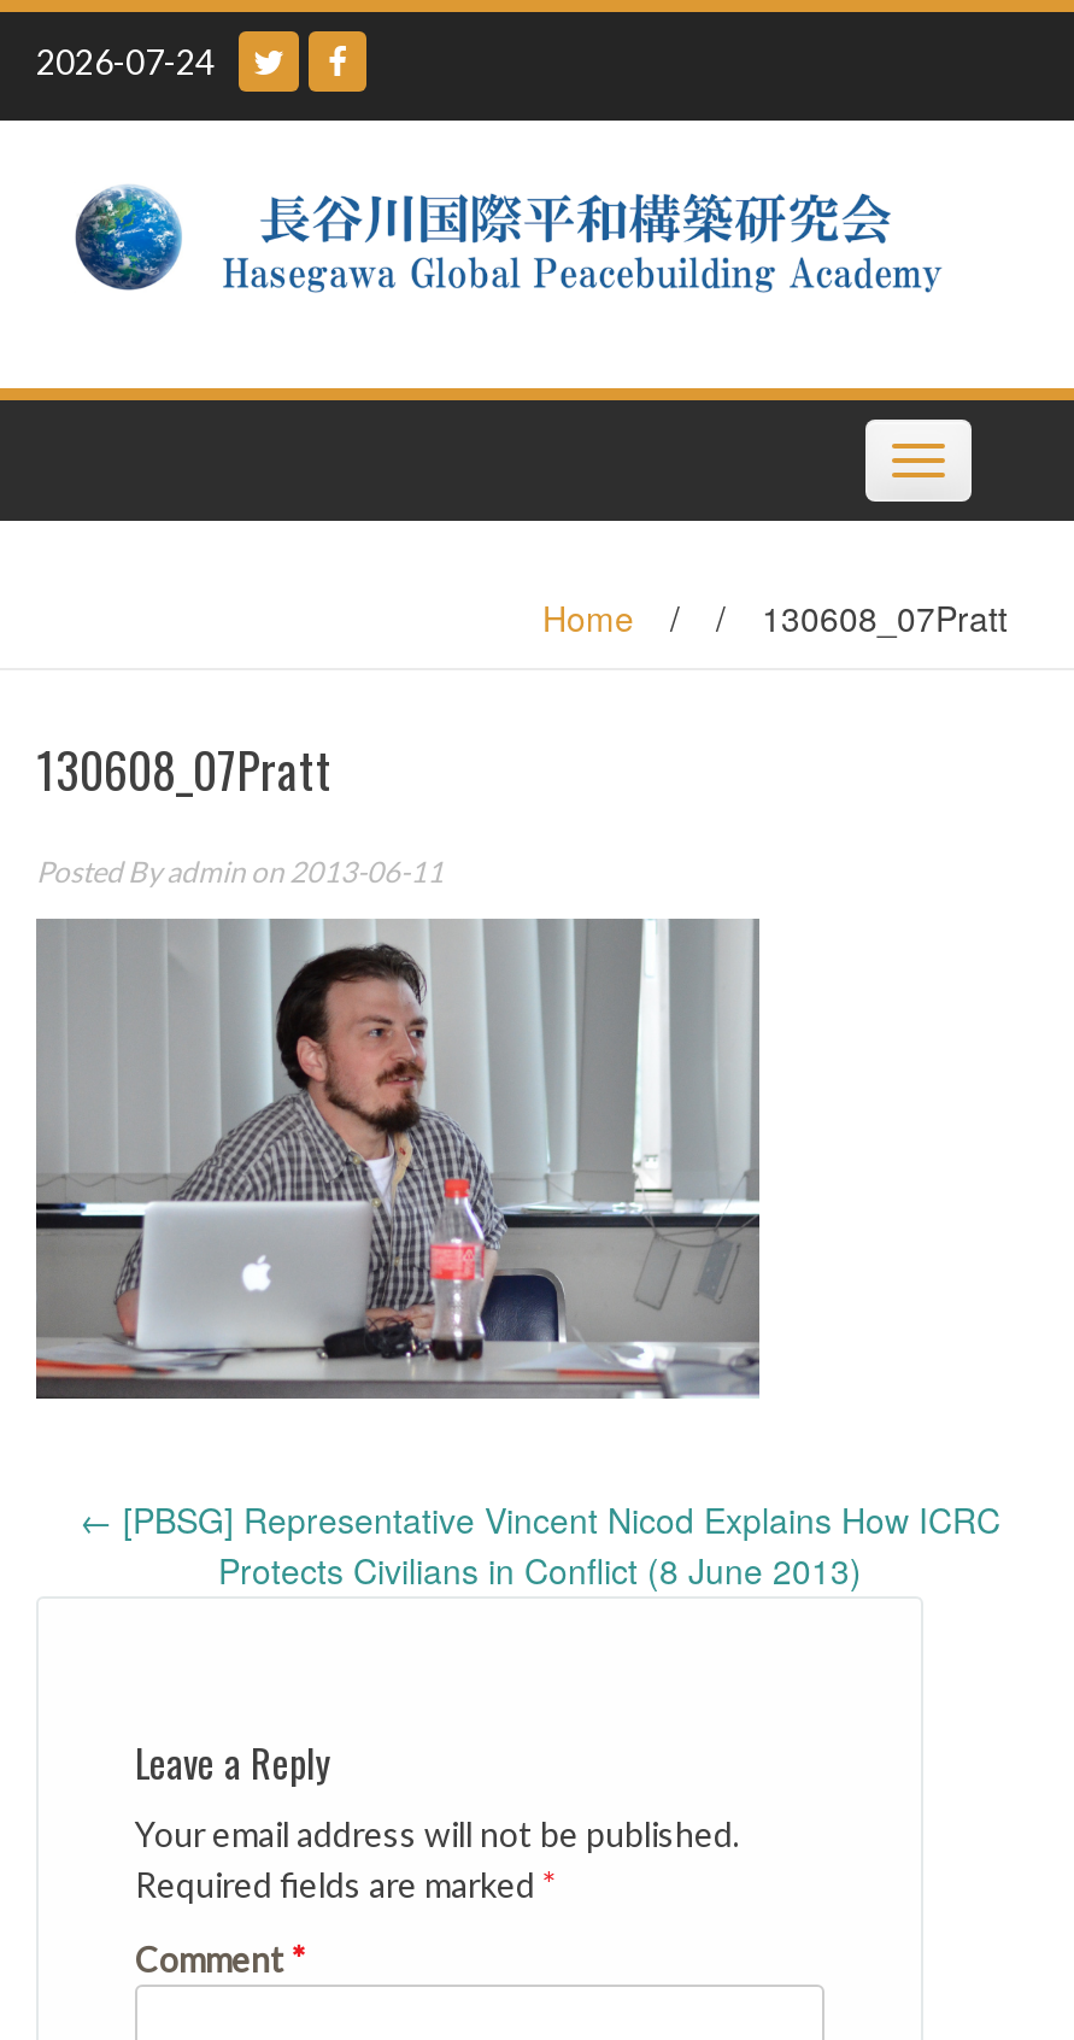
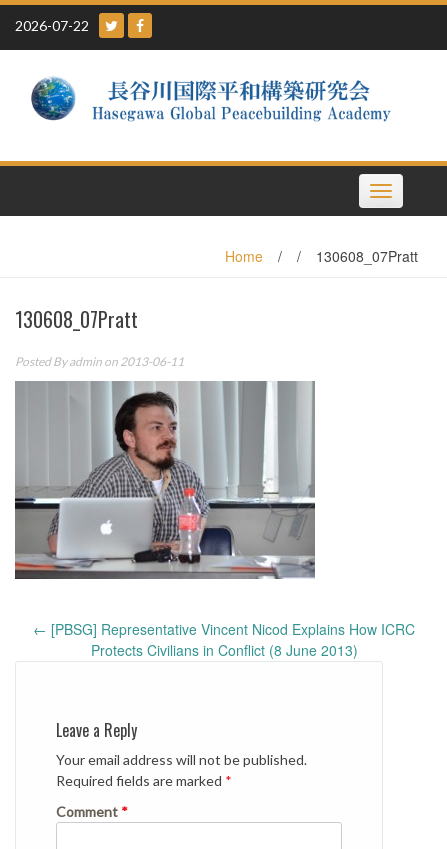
[36,41,215,82] 2026-07-24 -> [15,17,89,34] 2026-07-22

